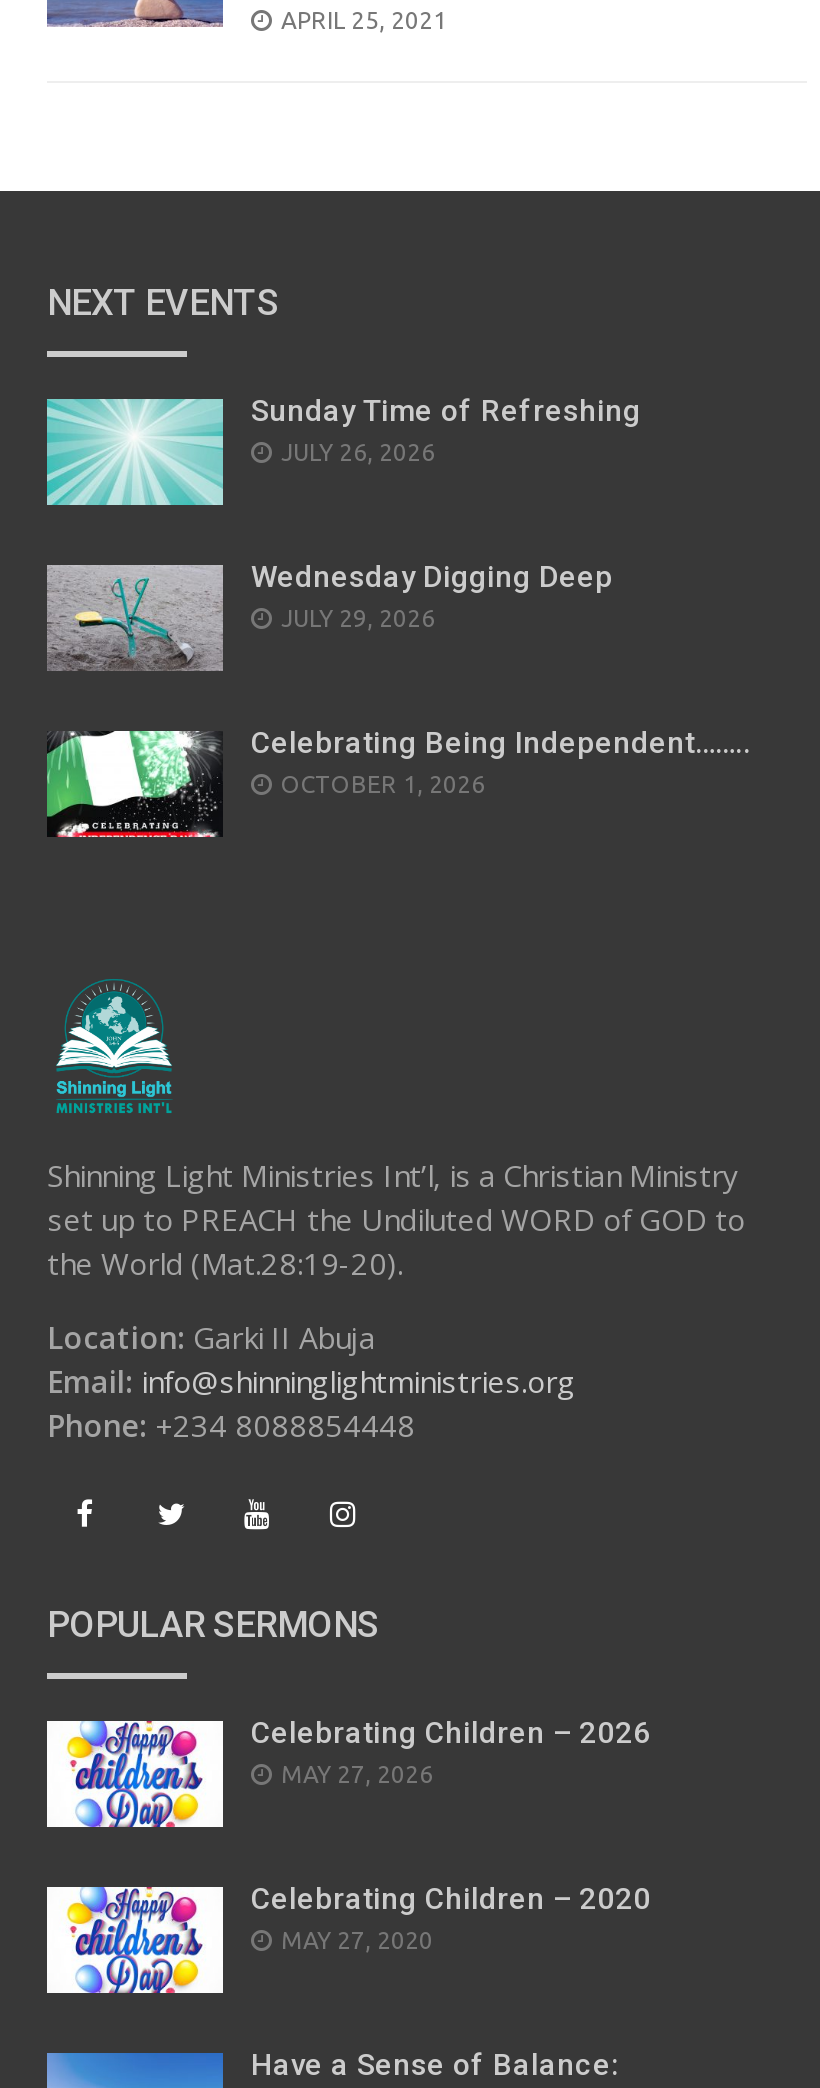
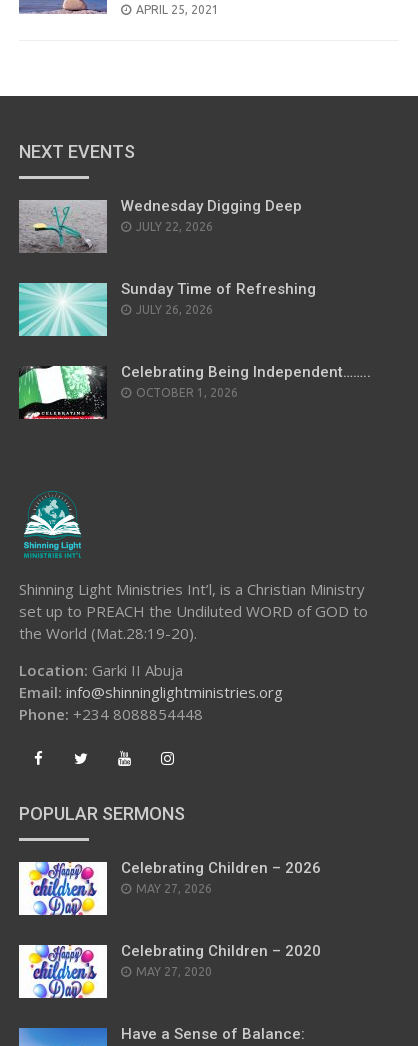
none -> [136,220,213,233] JULY 22, 2026
moved [45,394,641,508] -> [18,280,316,337]: [image] | Sunday Time of Refreshing | JULY 26, 2026
moved [45,559,613,670] -> [18,197,302,253]: [image] | Wednesday Digging Deep
[281,605,435,631] JULY 29, 2026 -> none

